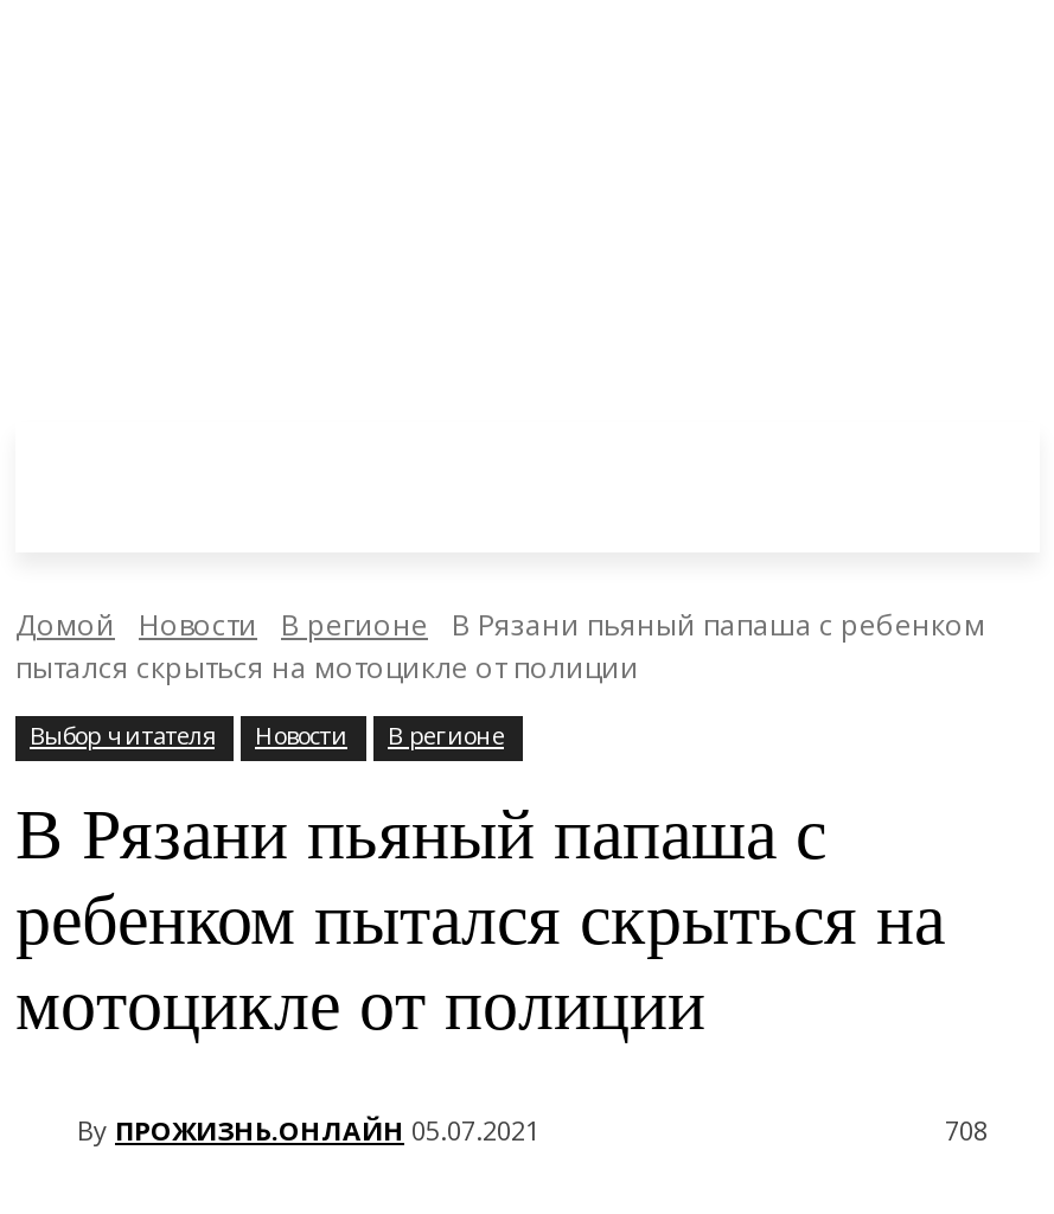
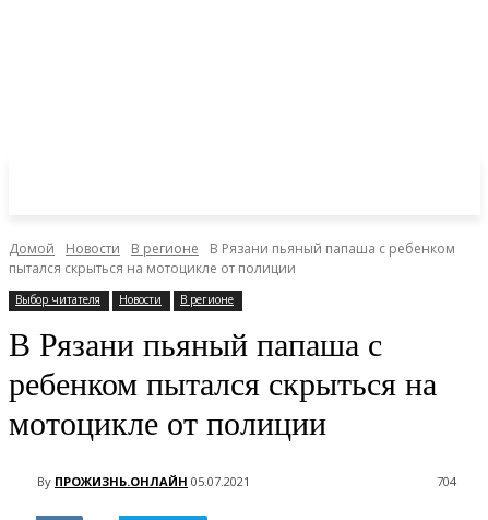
[945,1112,988,1148] 708 -> [437,473,456,490] 704

